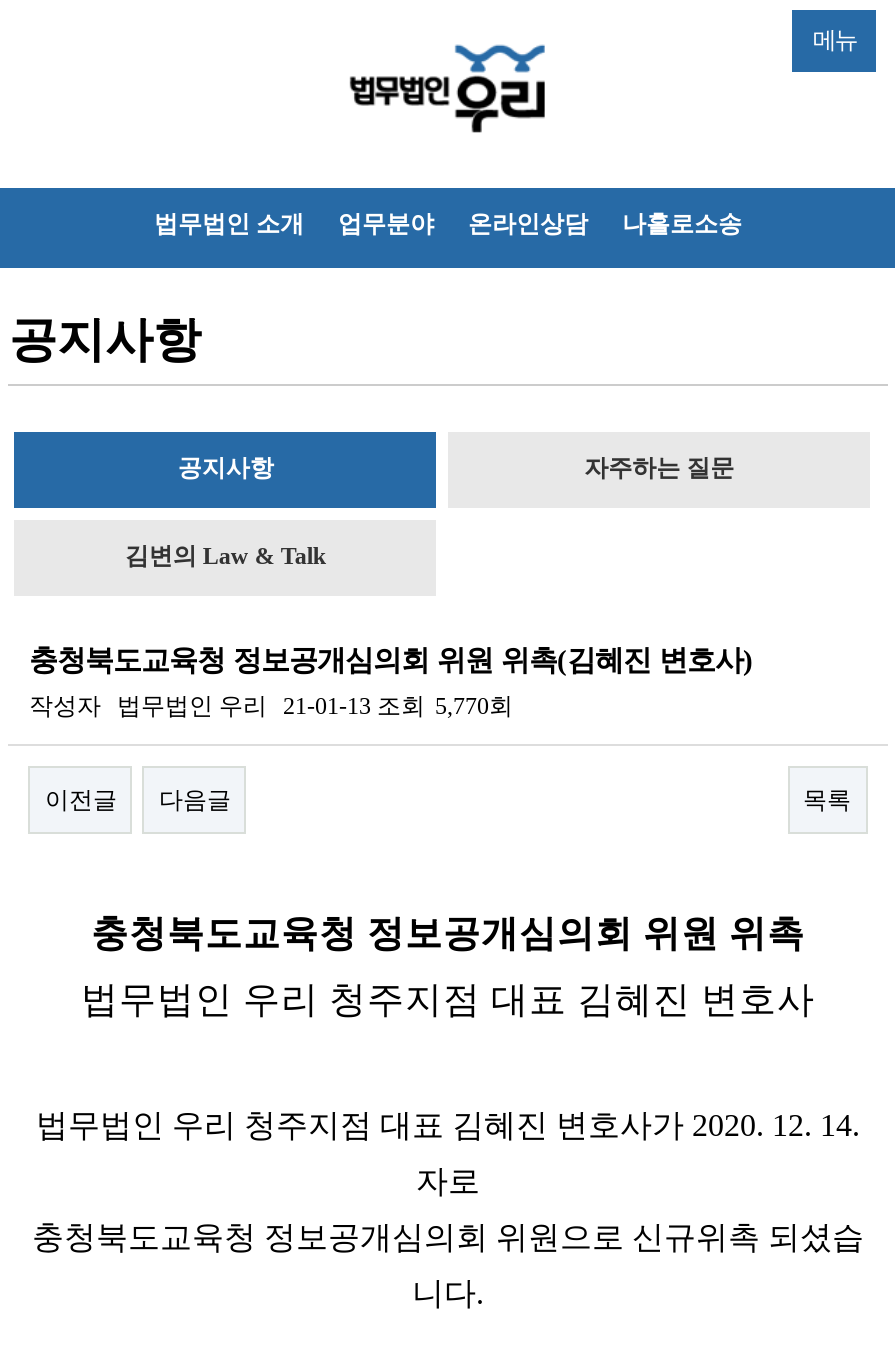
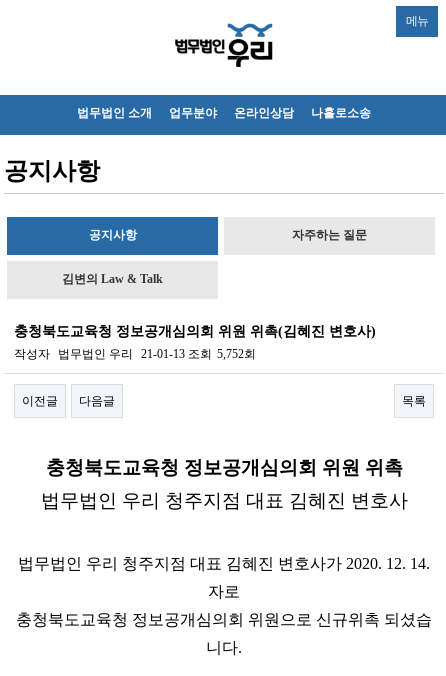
[29,693,513,721] 작성자 법무법인 우리 21-01-13 조회 5,770회 -> [14,347,256,361] 작성자 법무법인 우리 21-01-13 조회 5,752회

